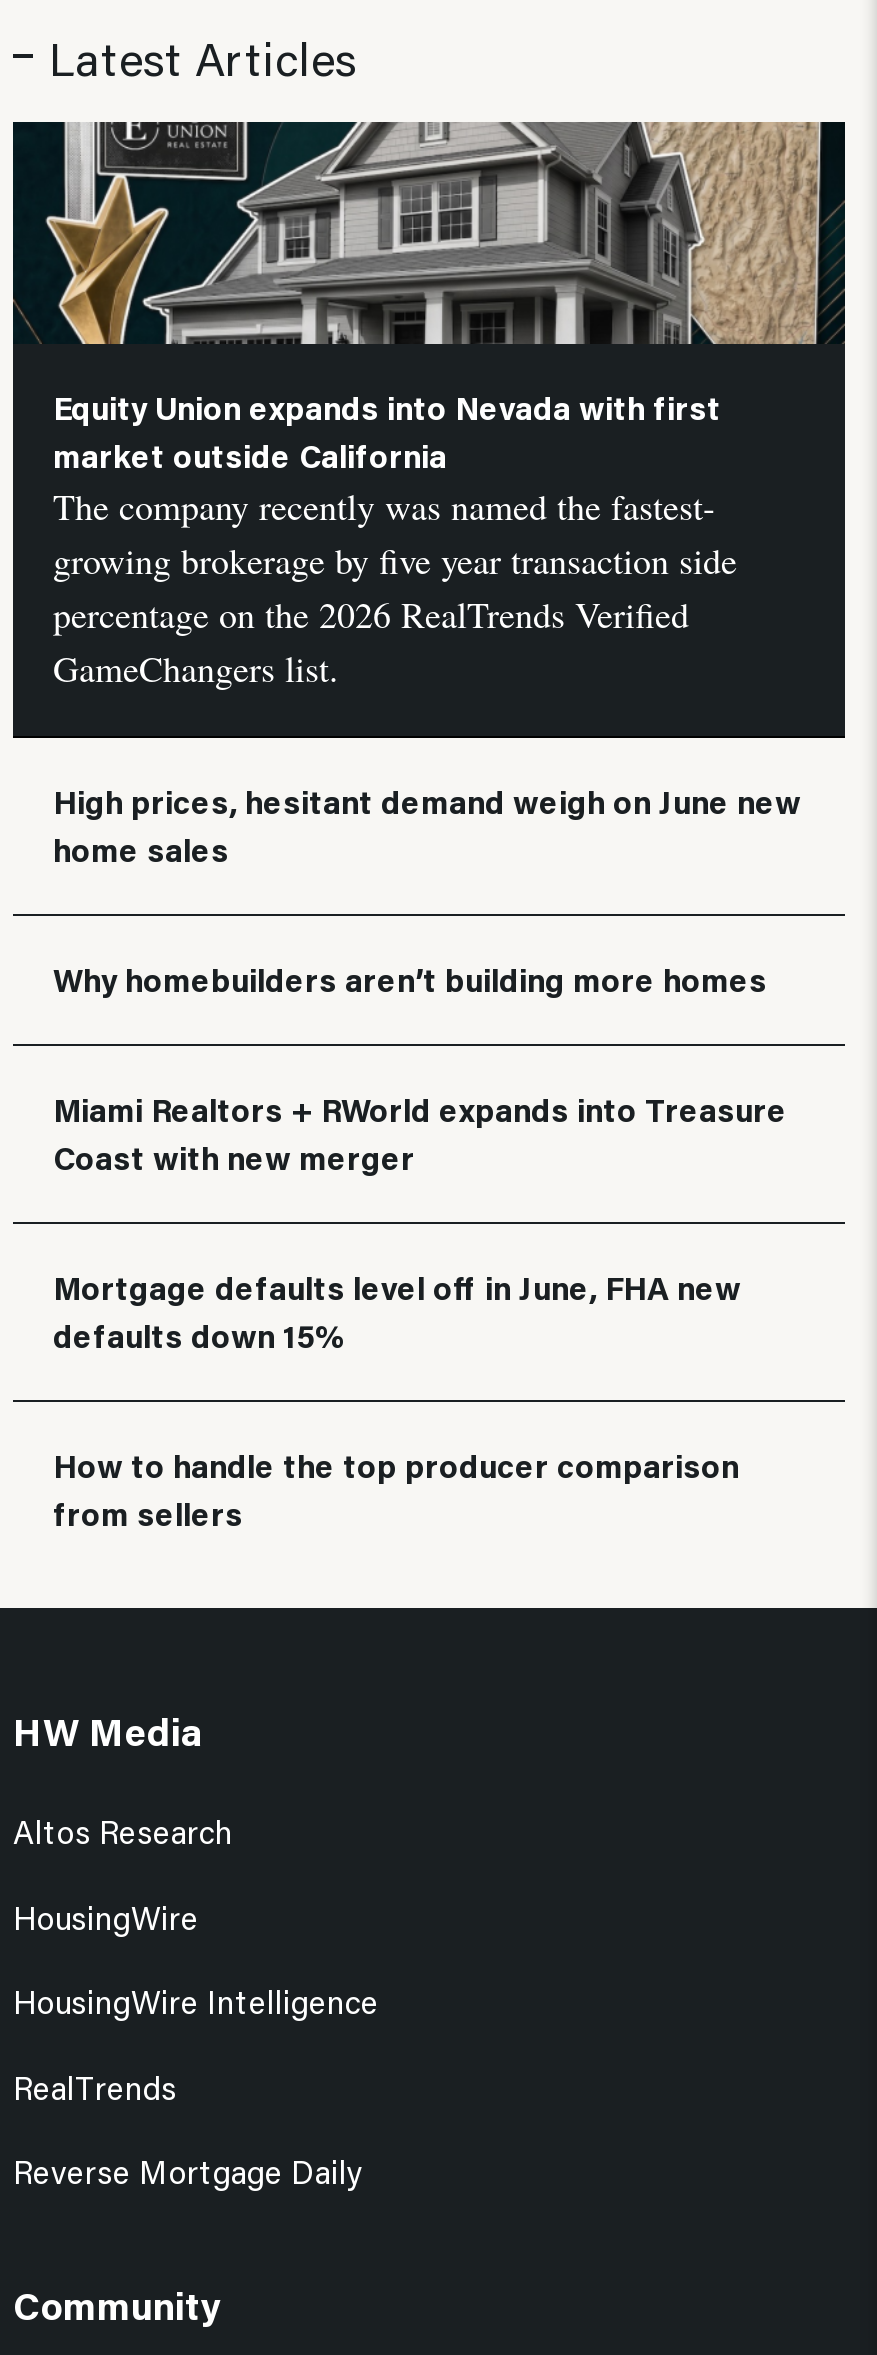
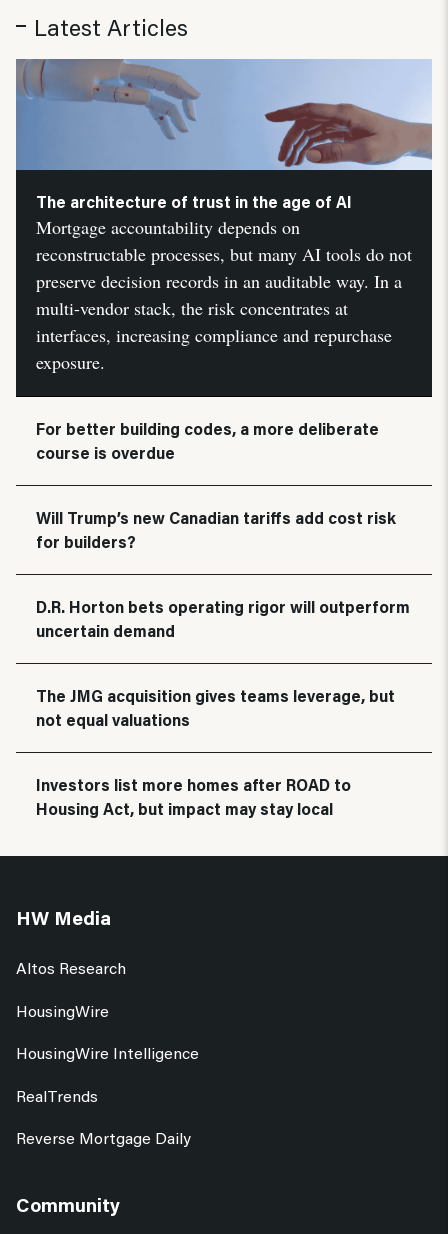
[11,120,847,692] [image] | Equity Union expands into Nevada with first | market outside California | The company recently was named the fastest- | growing brokerage by five year transaction side | percentage on the 2026 RealTrends Verified | GameChangers list. -> [15,58,432,374] [image] | The architecture of trust in the age of AI | Mortgage accountability depends on | reconstructable processes, but many AI tools do not | preserve decision records in an auditable way. In a | multi-vendor stack, the risk concentrates at | interfaces, increasing compliance and repurchase | exposure.
[53,780,801,870] High prices, hesitant demand weigh on June new | home sales -> [36,418,379,463] For better building codes, a more deliberate | course is overdue
[53,958,775,1000] Why homebuilders aren’t building more homes -> [36,507,396,552] Will Trump’s new Canadian tariffs add cost risk | for builders?
[53,1088,787,1178] Miami Realtors + RWorld expands into Treasure | Coast with new merger -> [36,596,410,641] D.R. Horton bets operating rigor will outperform | uncertain demand
[53,1266,741,1356] Mortgage defaults level off in June, FHA new | defaults down 15% -> [36,685,395,730] The JMG acquisition gives teams leverage, but | not equal valuations
[53,1444,739,1534] How to handle the top producer comparison | from sellers -> [36,774,351,819] Investors list more homes after ROAD to | Housing Act, but impact may stay local

